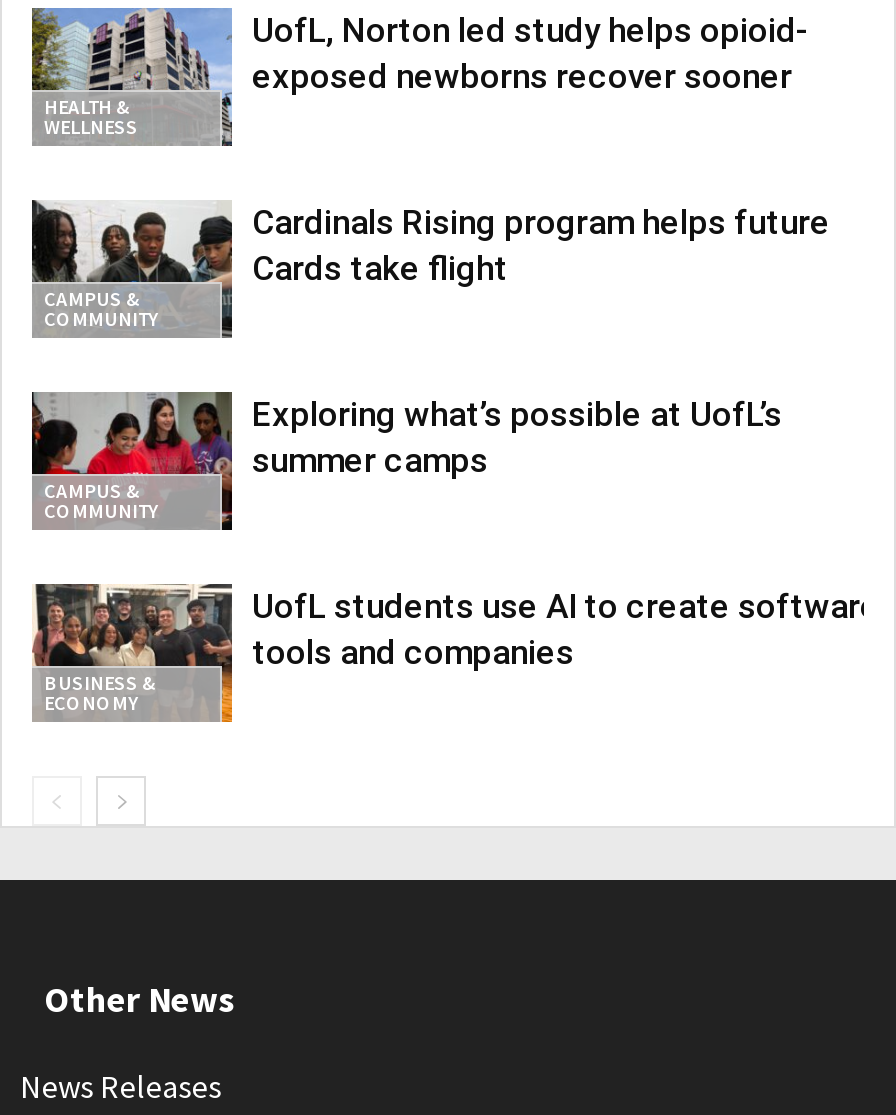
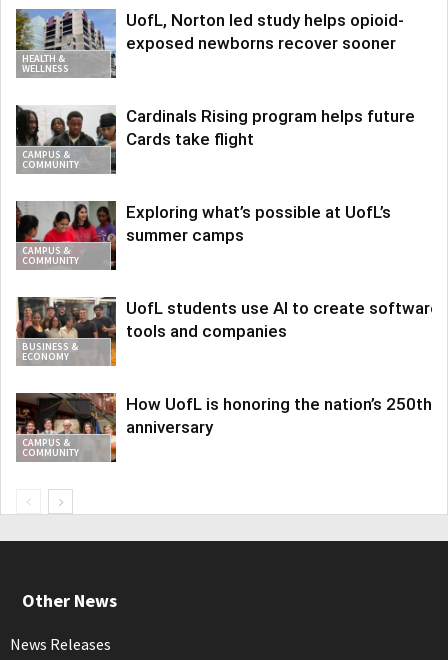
none -> [15,392,117,463] [image] | CAMPUS & | COMMUNITY
none -> [126,394,432,437] How UofL is honoring the nation’s 250th | anniversary

